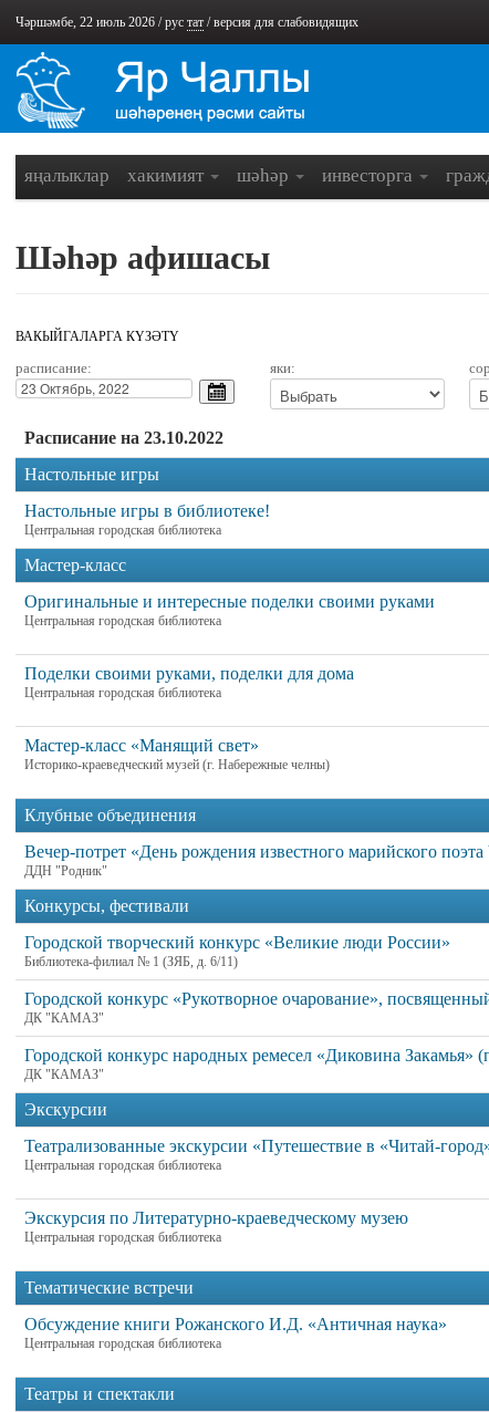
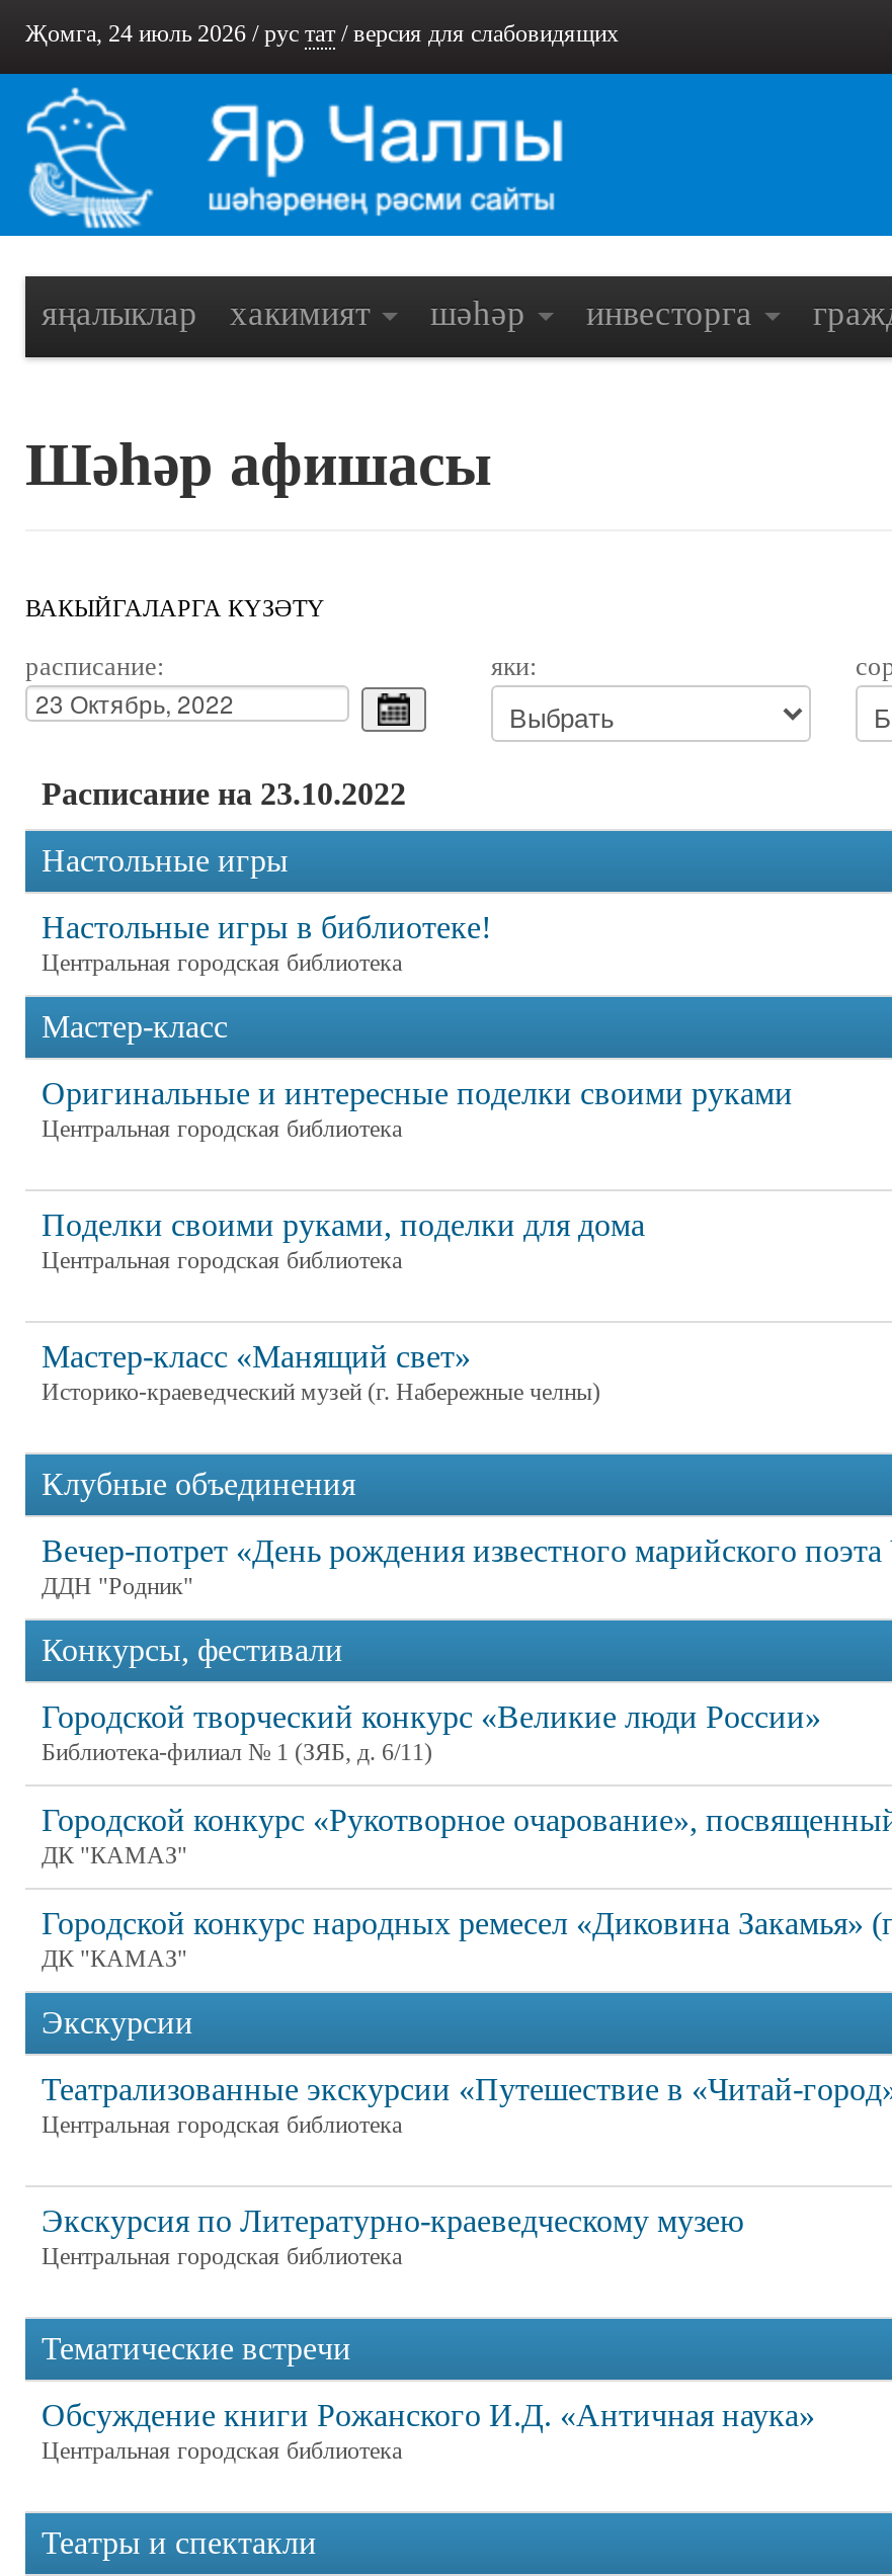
[15,14,358,30] Чәршәмбе, 22 июль 2026 / рус тат / версия для слабовидящих -> [25,19,619,48] Җомга, 24 июль 2026 / рус тат / версия для слабовидящих

